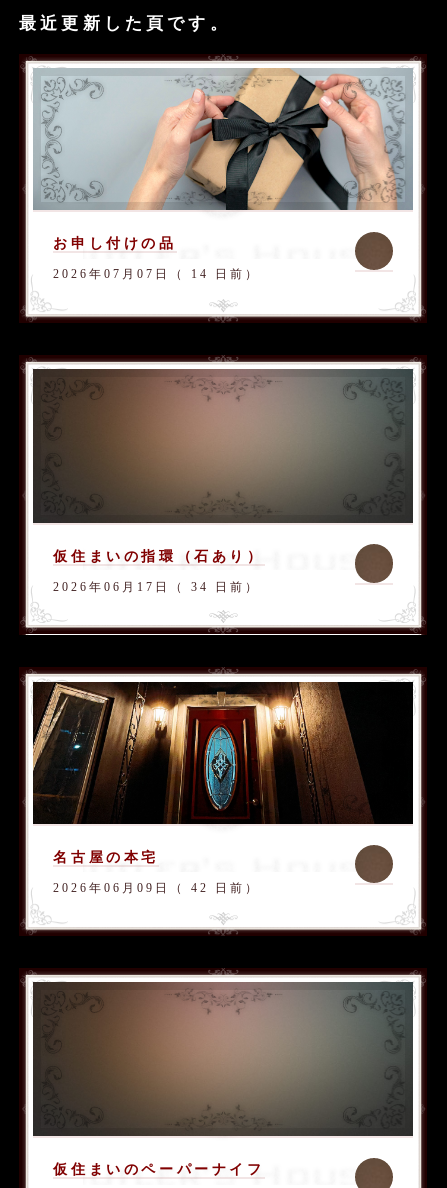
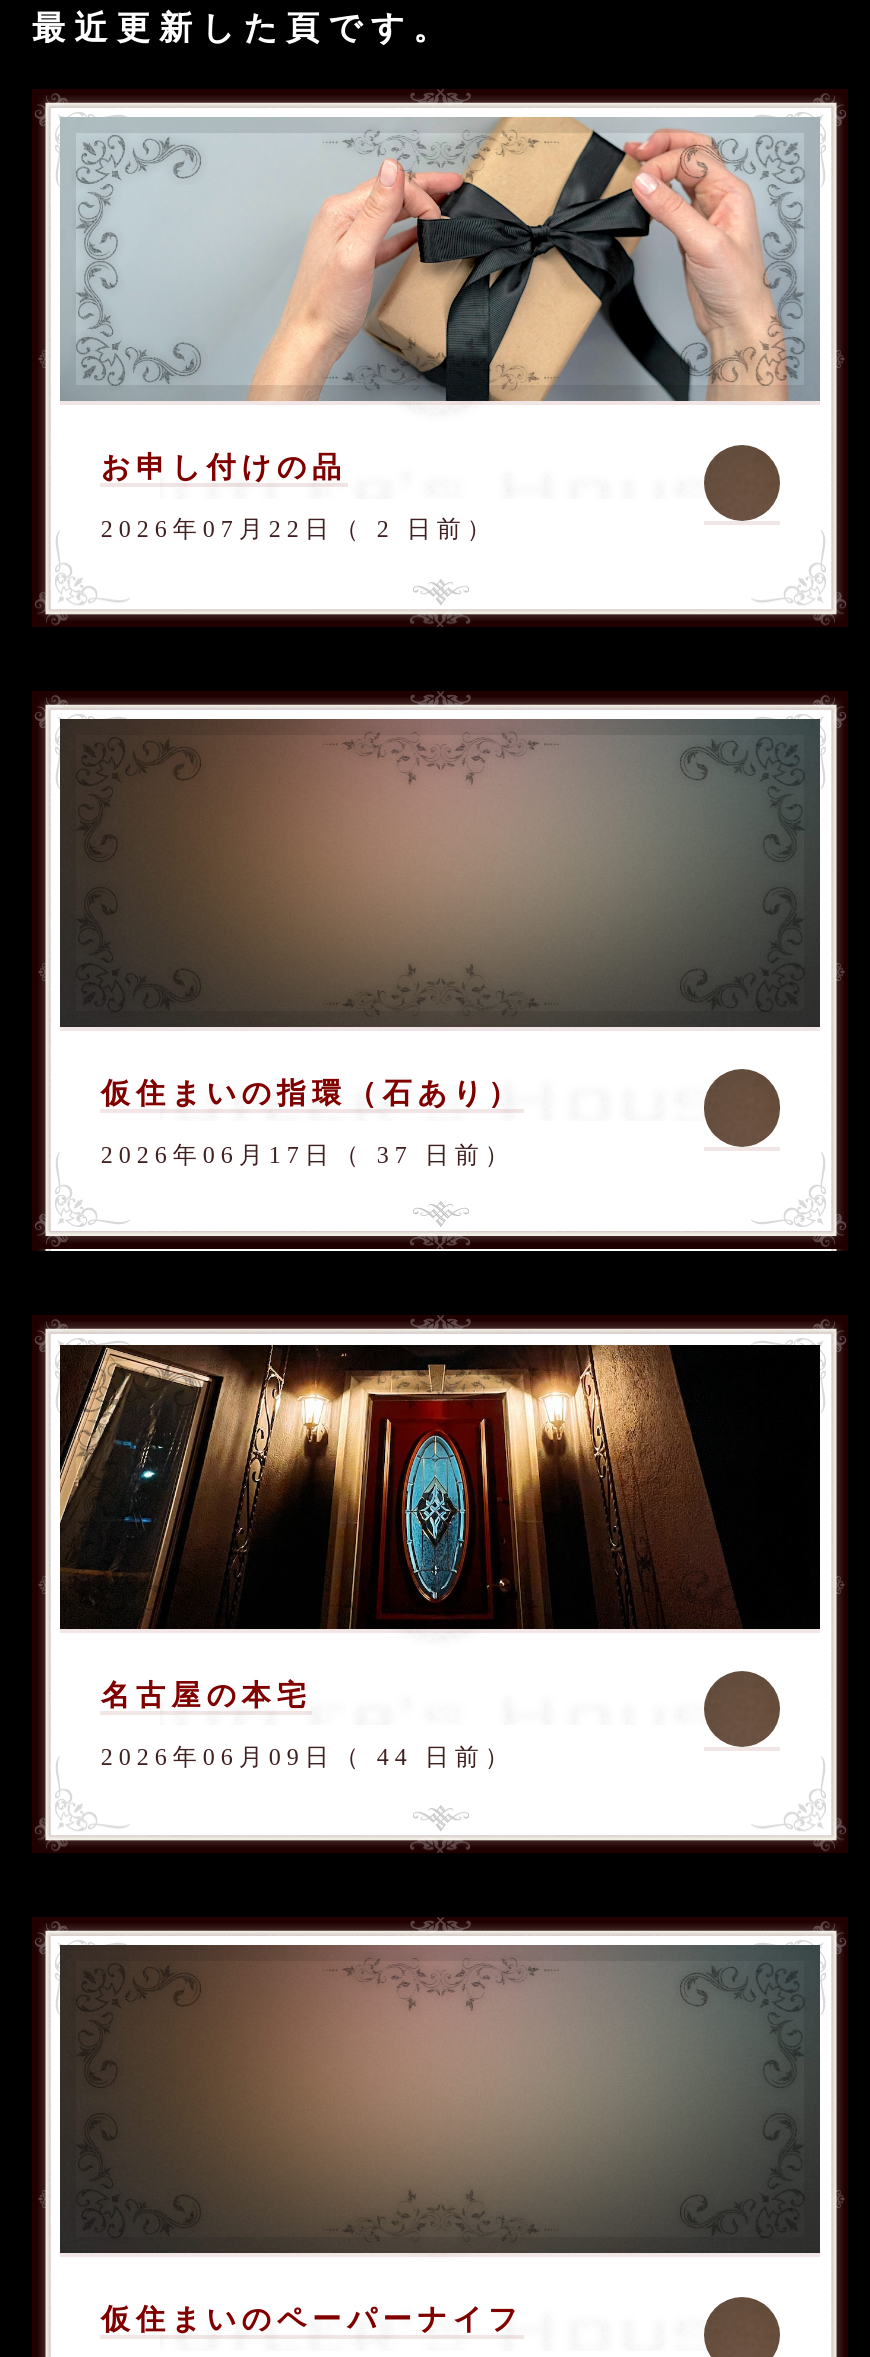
[53,267,260,281] 2026年07月07日（ 14 日前） -> [101,515,497,543] 2026年07月22日（ 2 日前）
[53,580,260,594] 2026年06月17日（ 34 日前） -> [101,1141,515,1169] 2026年06月17日（ 37 日前）
[53,881,260,895] 2026年06月09日（ 42 日前） -> [101,1742,515,1770] 2026年06月09日（ 44 日前）

